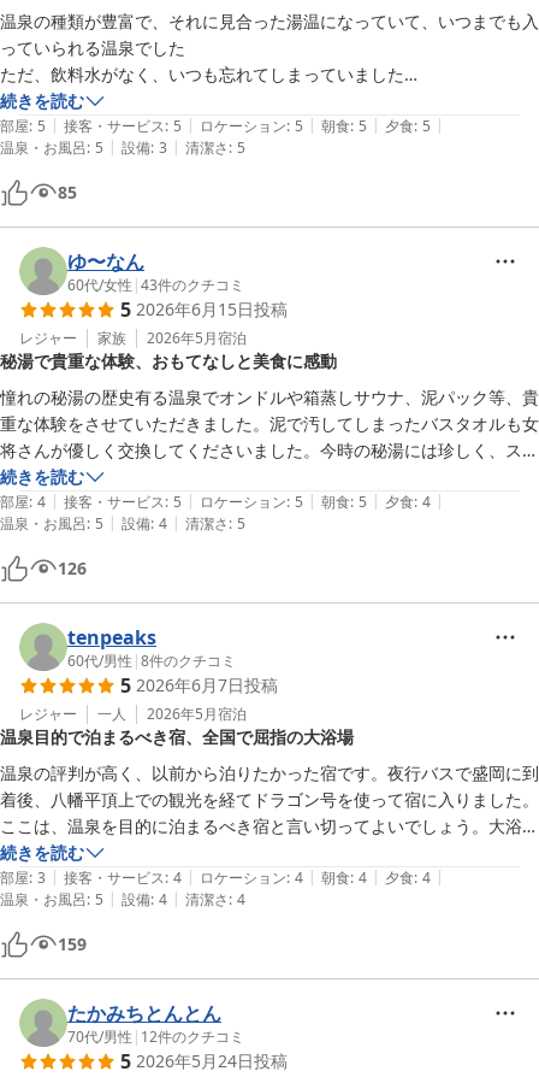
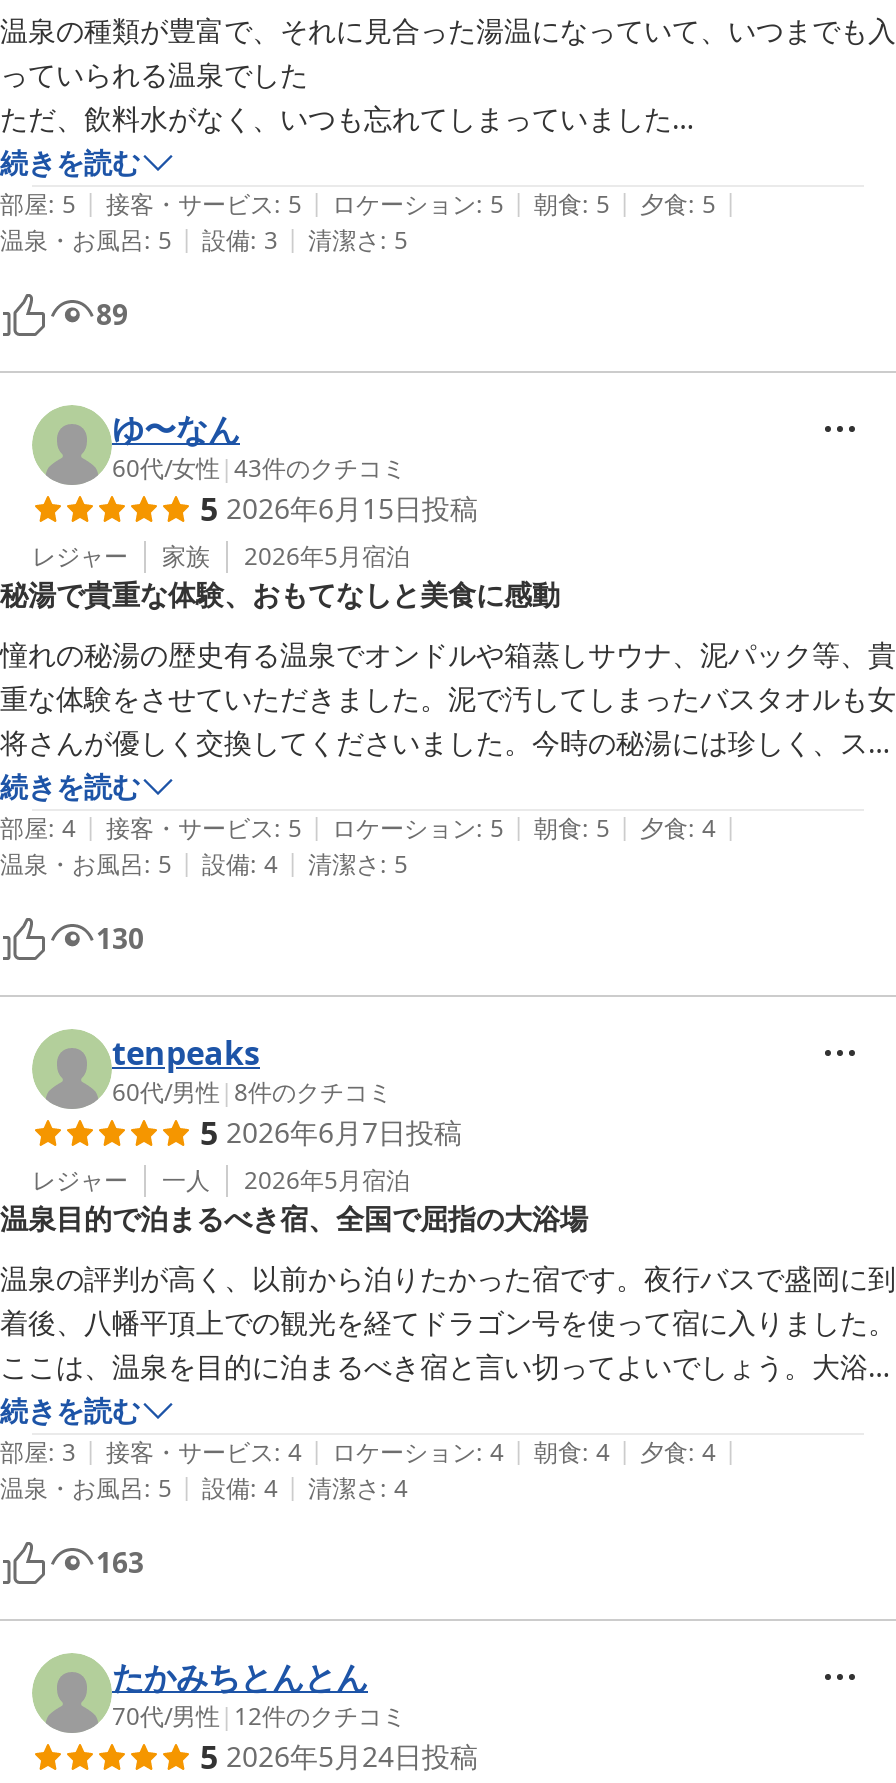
[58,181,77,204] 85 -> [96,295,128,333] 89
[58,557,87,579] 126 -> [96,919,144,957] 130
[58,932,87,955] 159 -> [96,1543,144,1581] 163

